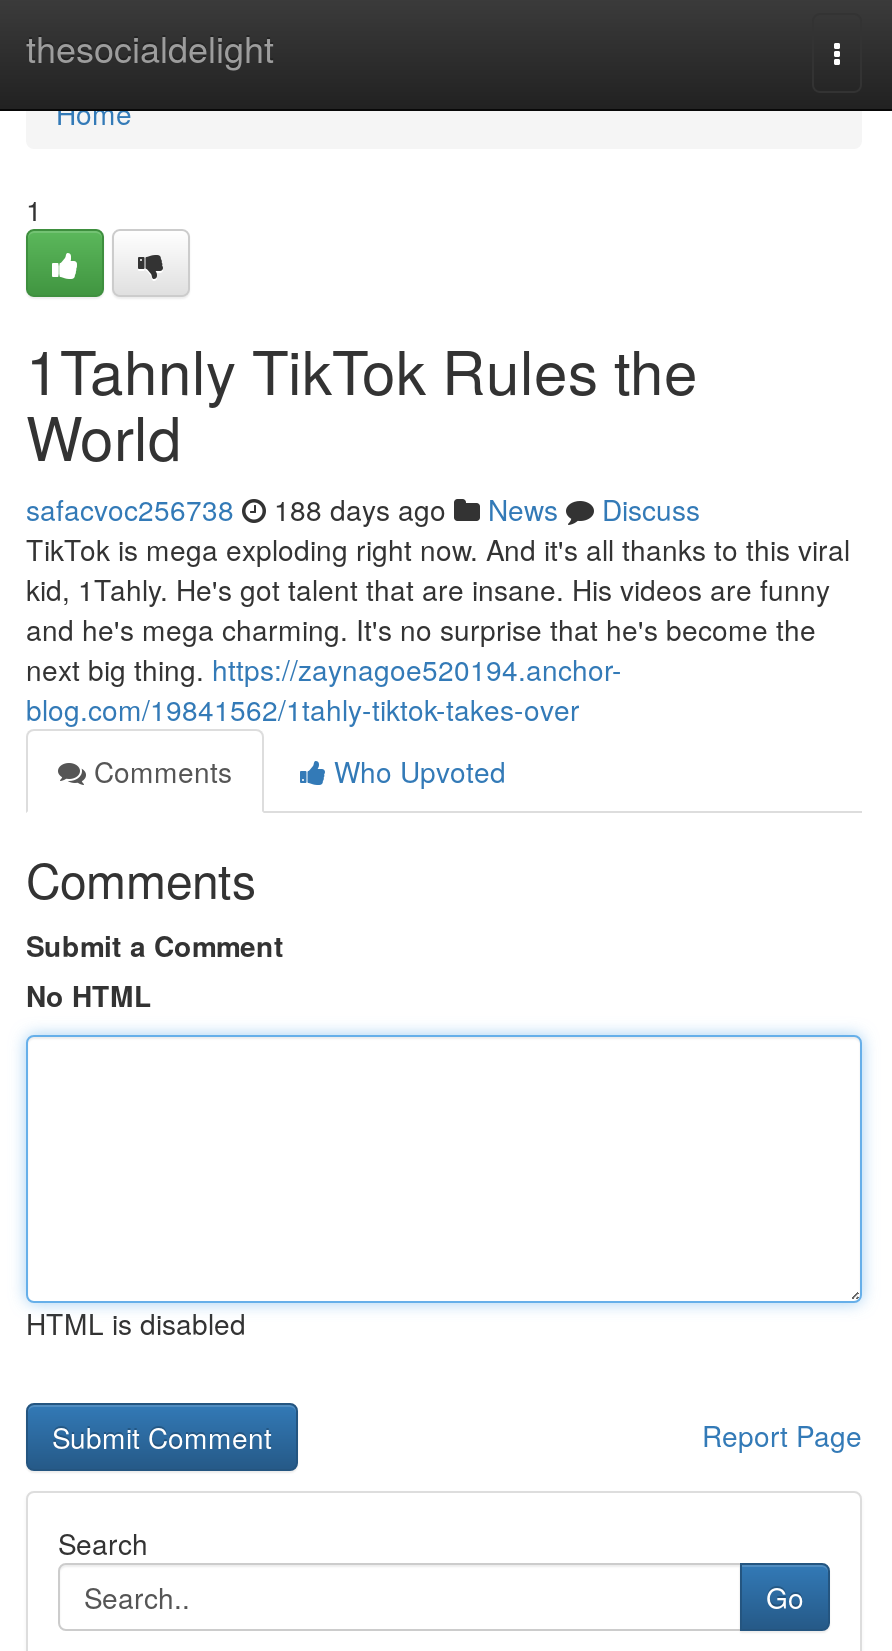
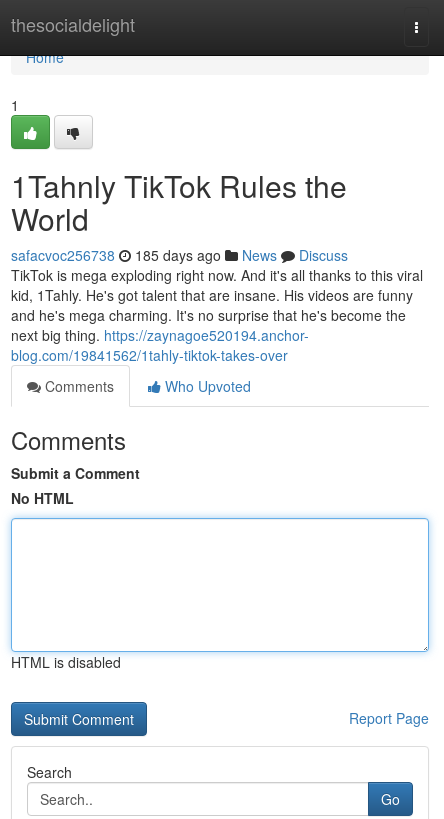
[26,489,700,529] safacvoc256738 188 days ago News Discuss -> [11,245,348,265] safacvoc256738 185 days ago News Discuss

